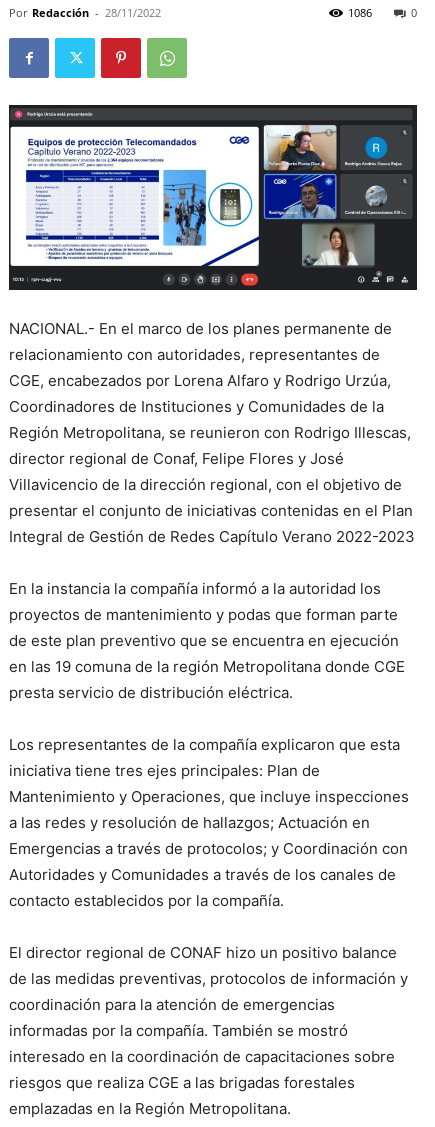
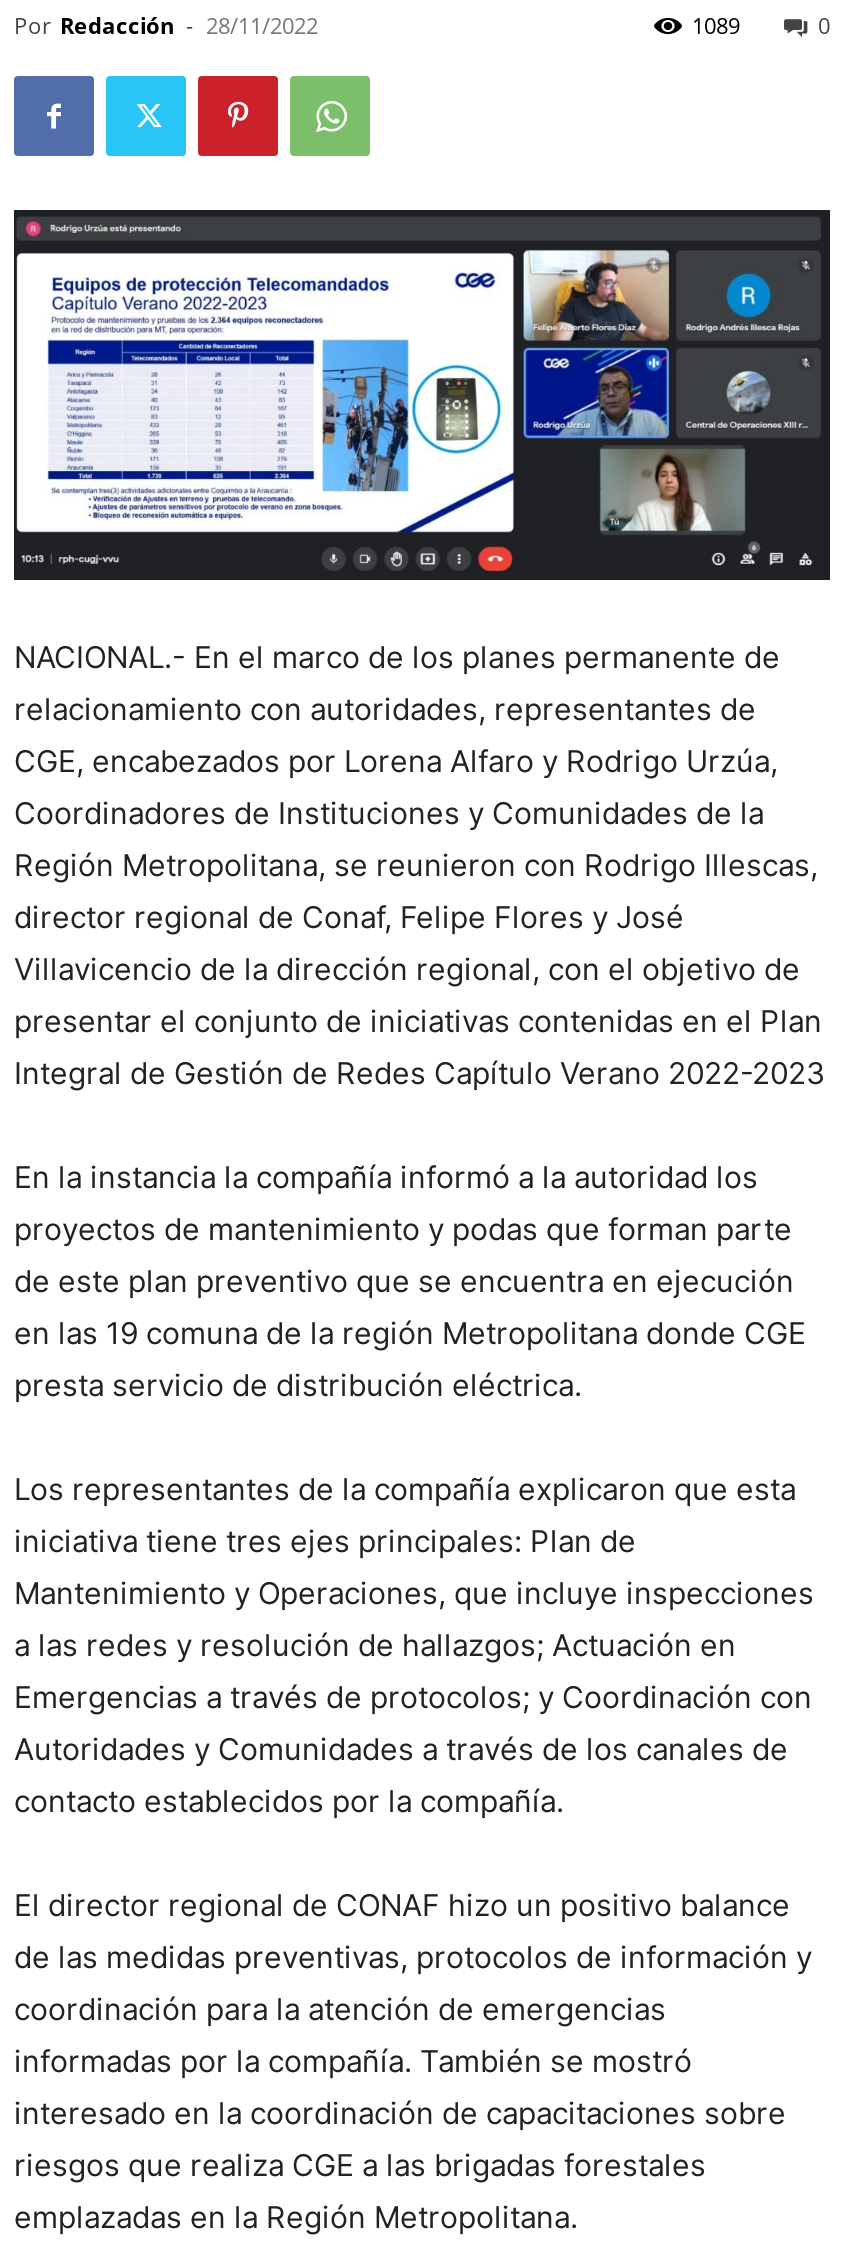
[348,5,372,20] 1086 -> [692,10,740,40] 1089

